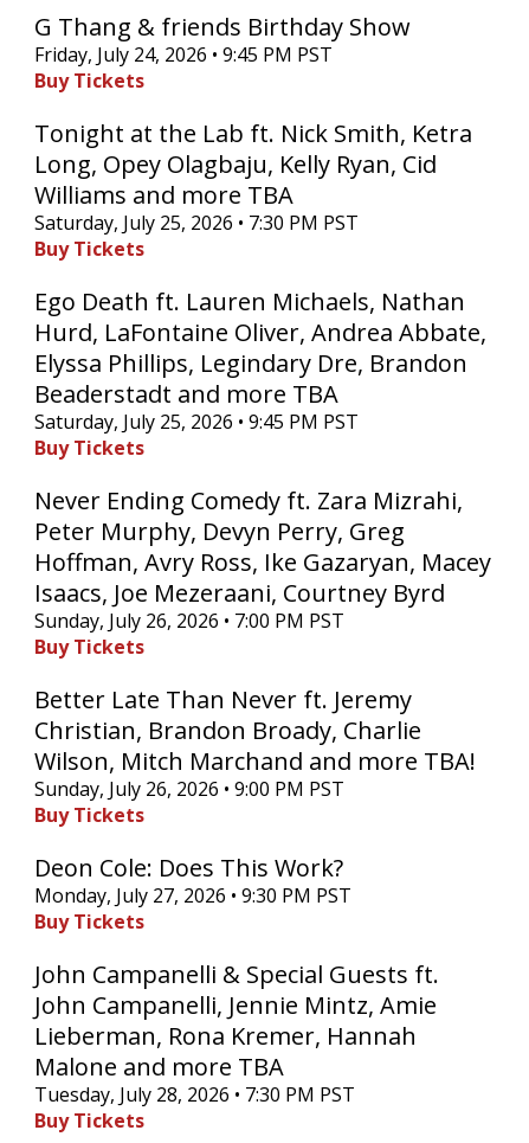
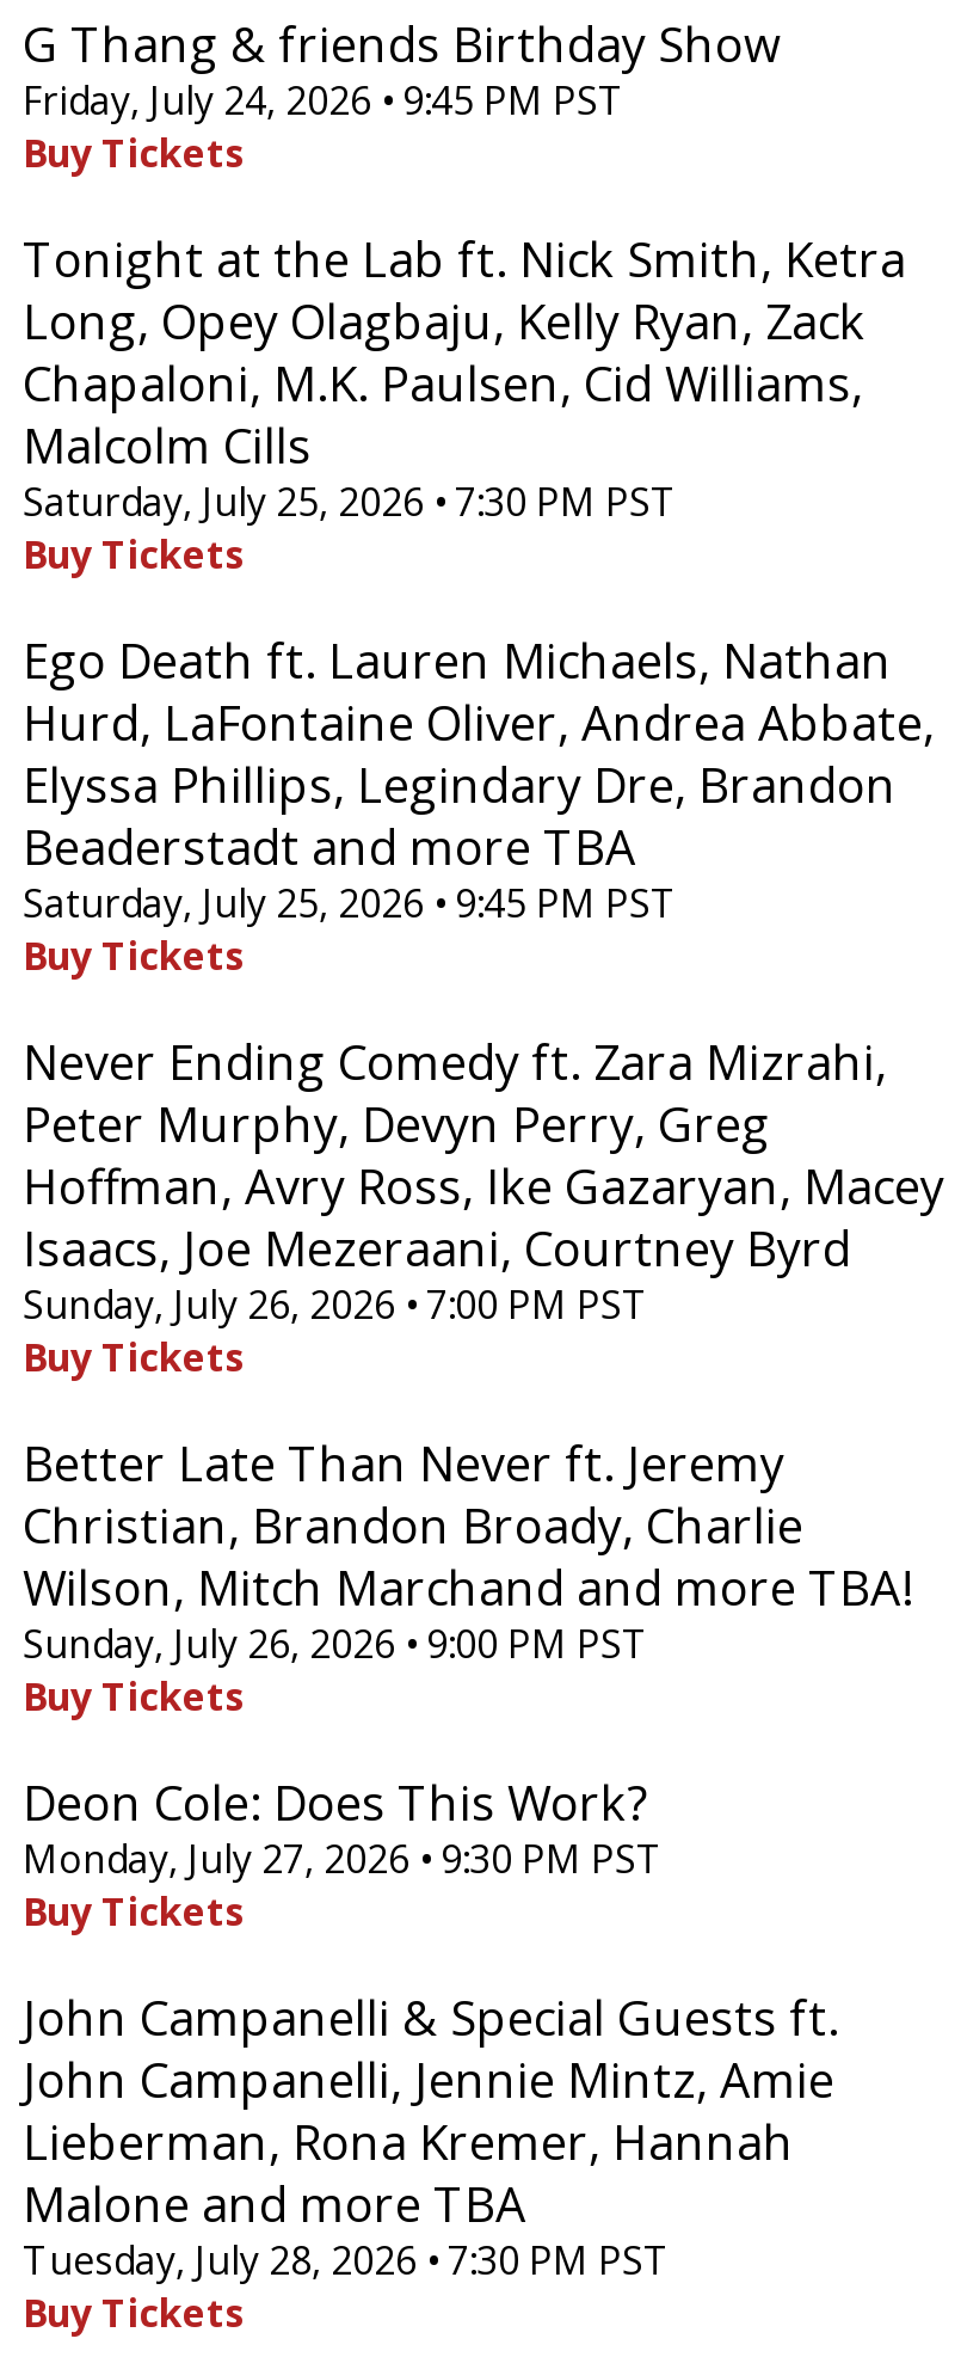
[34,147,437,210] Long, Opey Olagbaju, Kelly Ryan, Cid | Williams and more TBA -> [23,288,865,477] Long, Opey Olagbaju, Kelly Ryan, Zack | Chapaloni, M.K. Paulsen, Cid Williams, | Malcolm Cills

